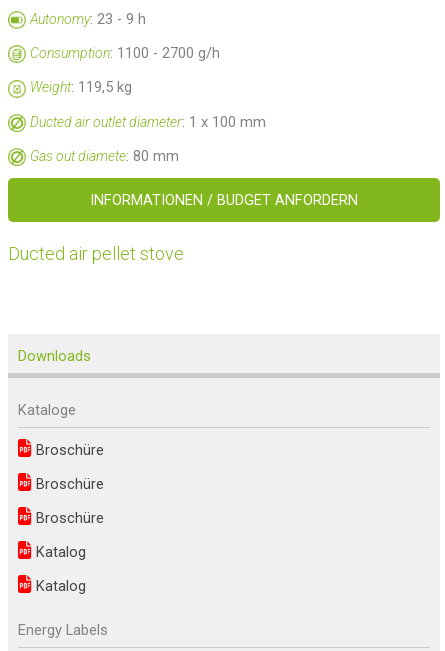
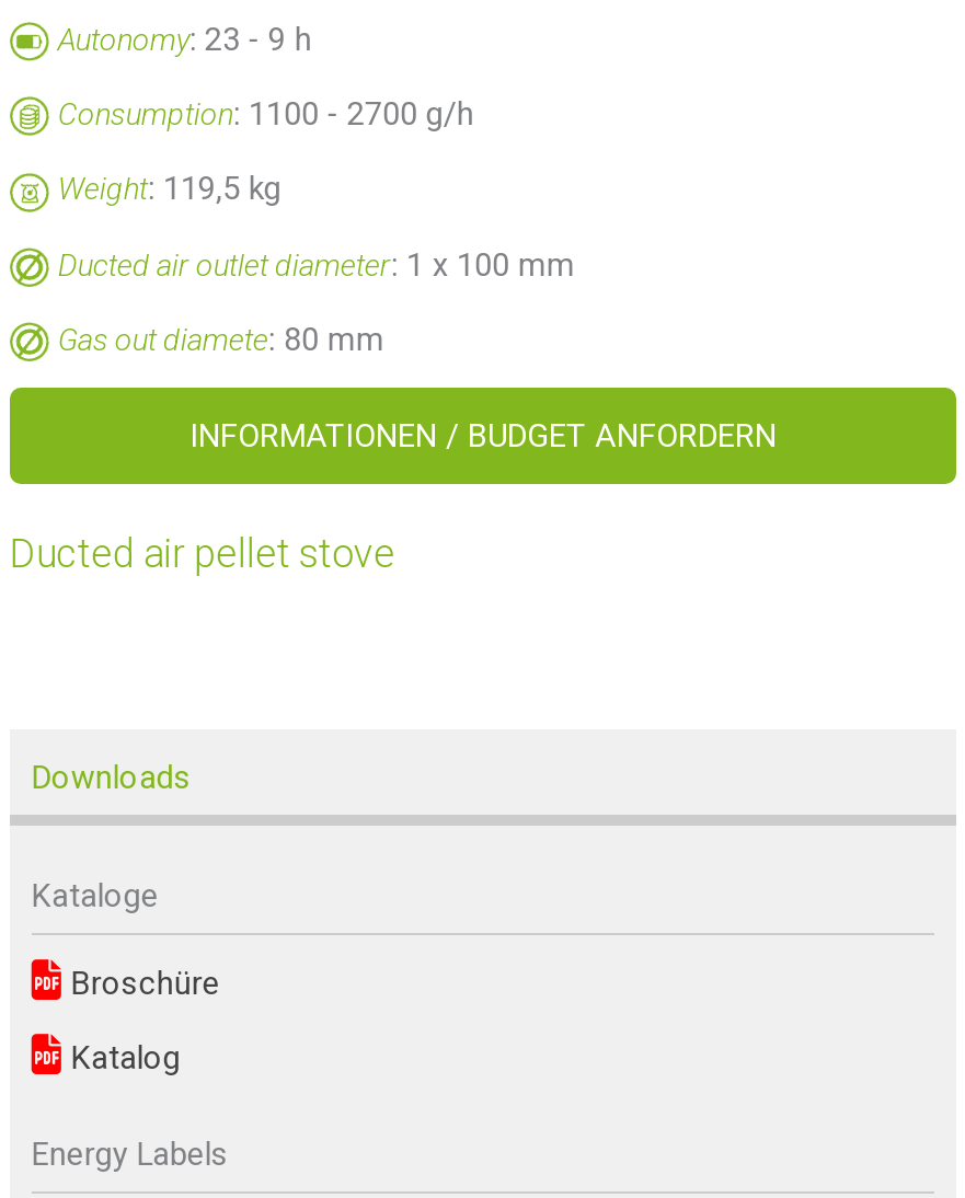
[32,475,104,561] Broschüre | Broschüre | Katalog -> none

